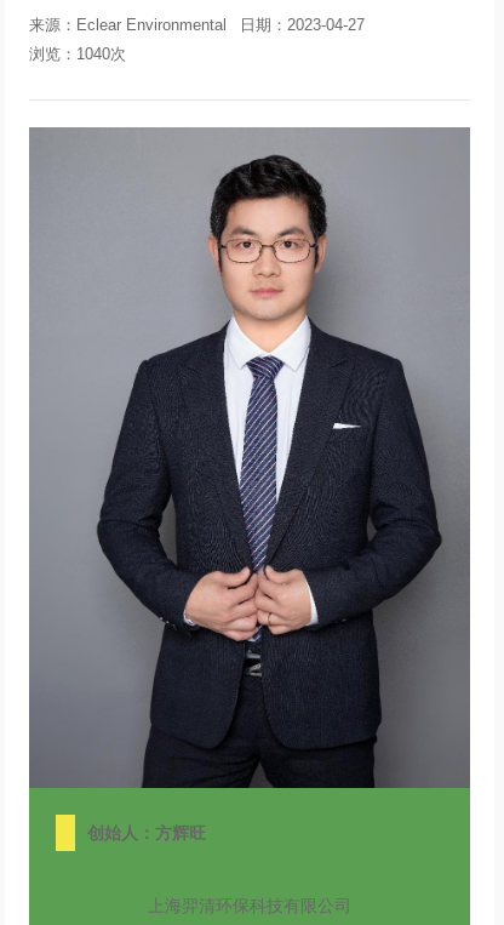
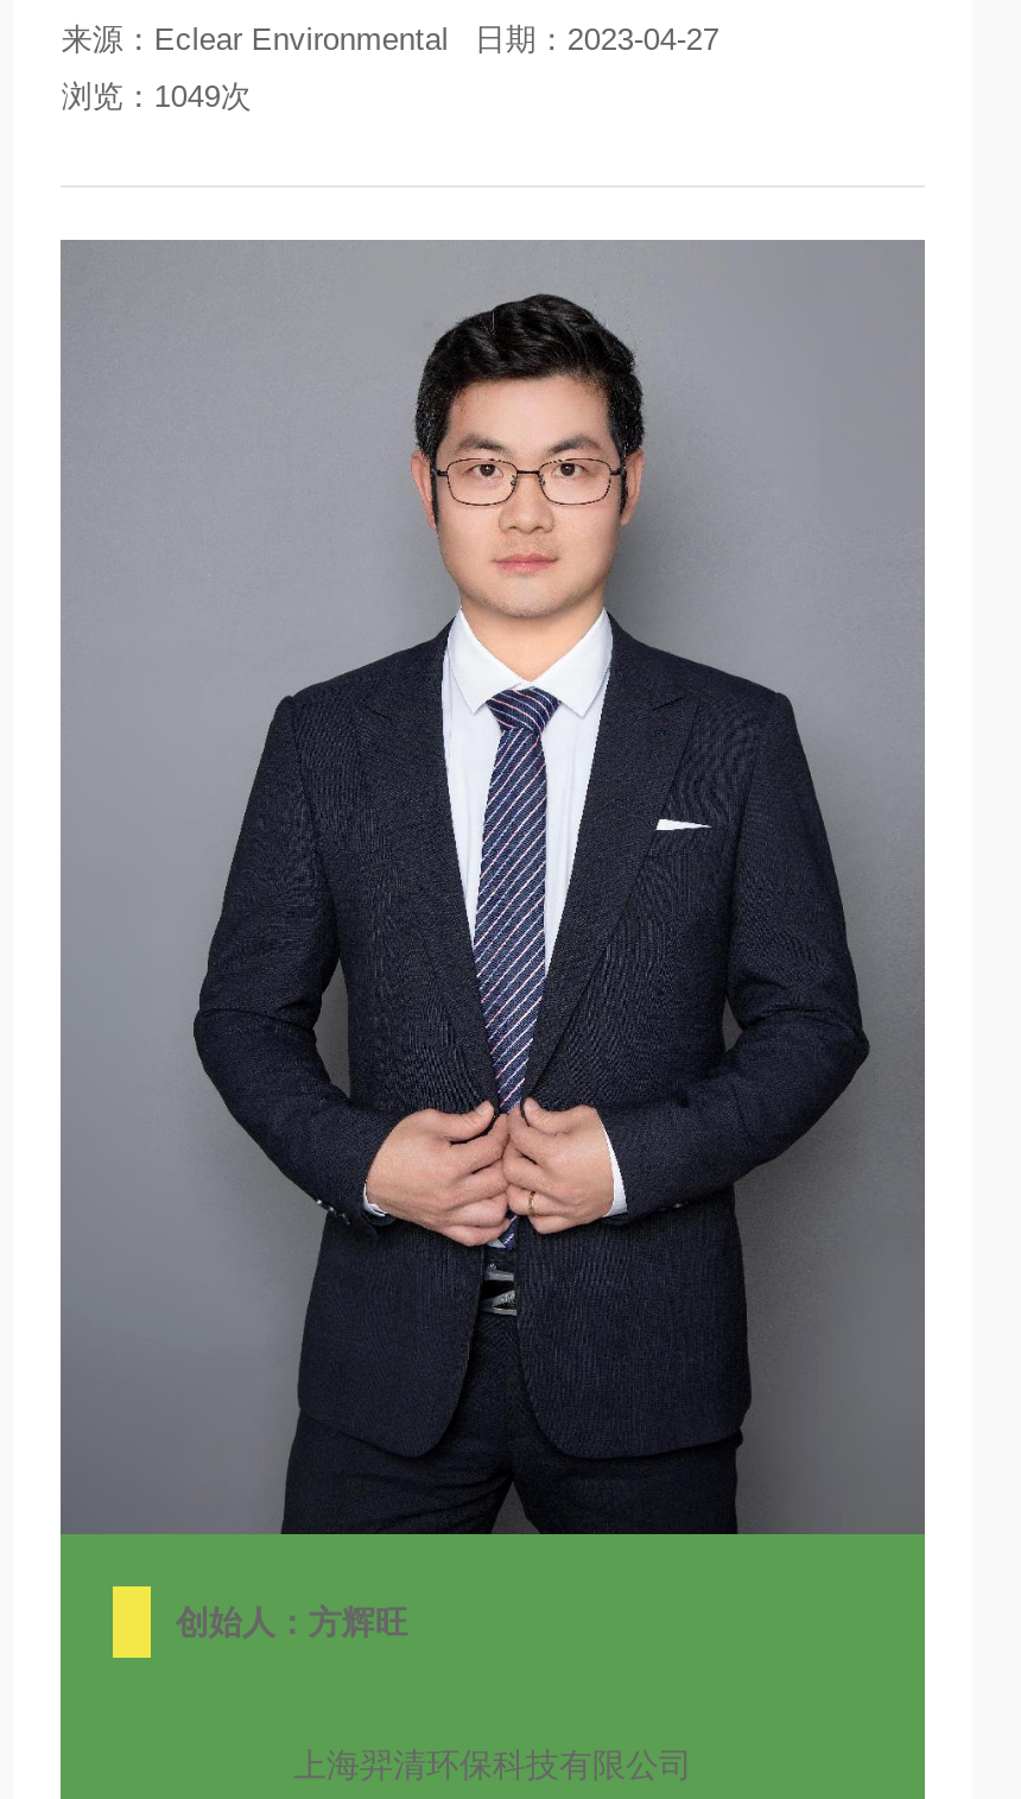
[30,45,126,63] 浏览：1040次 -> [61,78,251,114] 浏览：1049次

